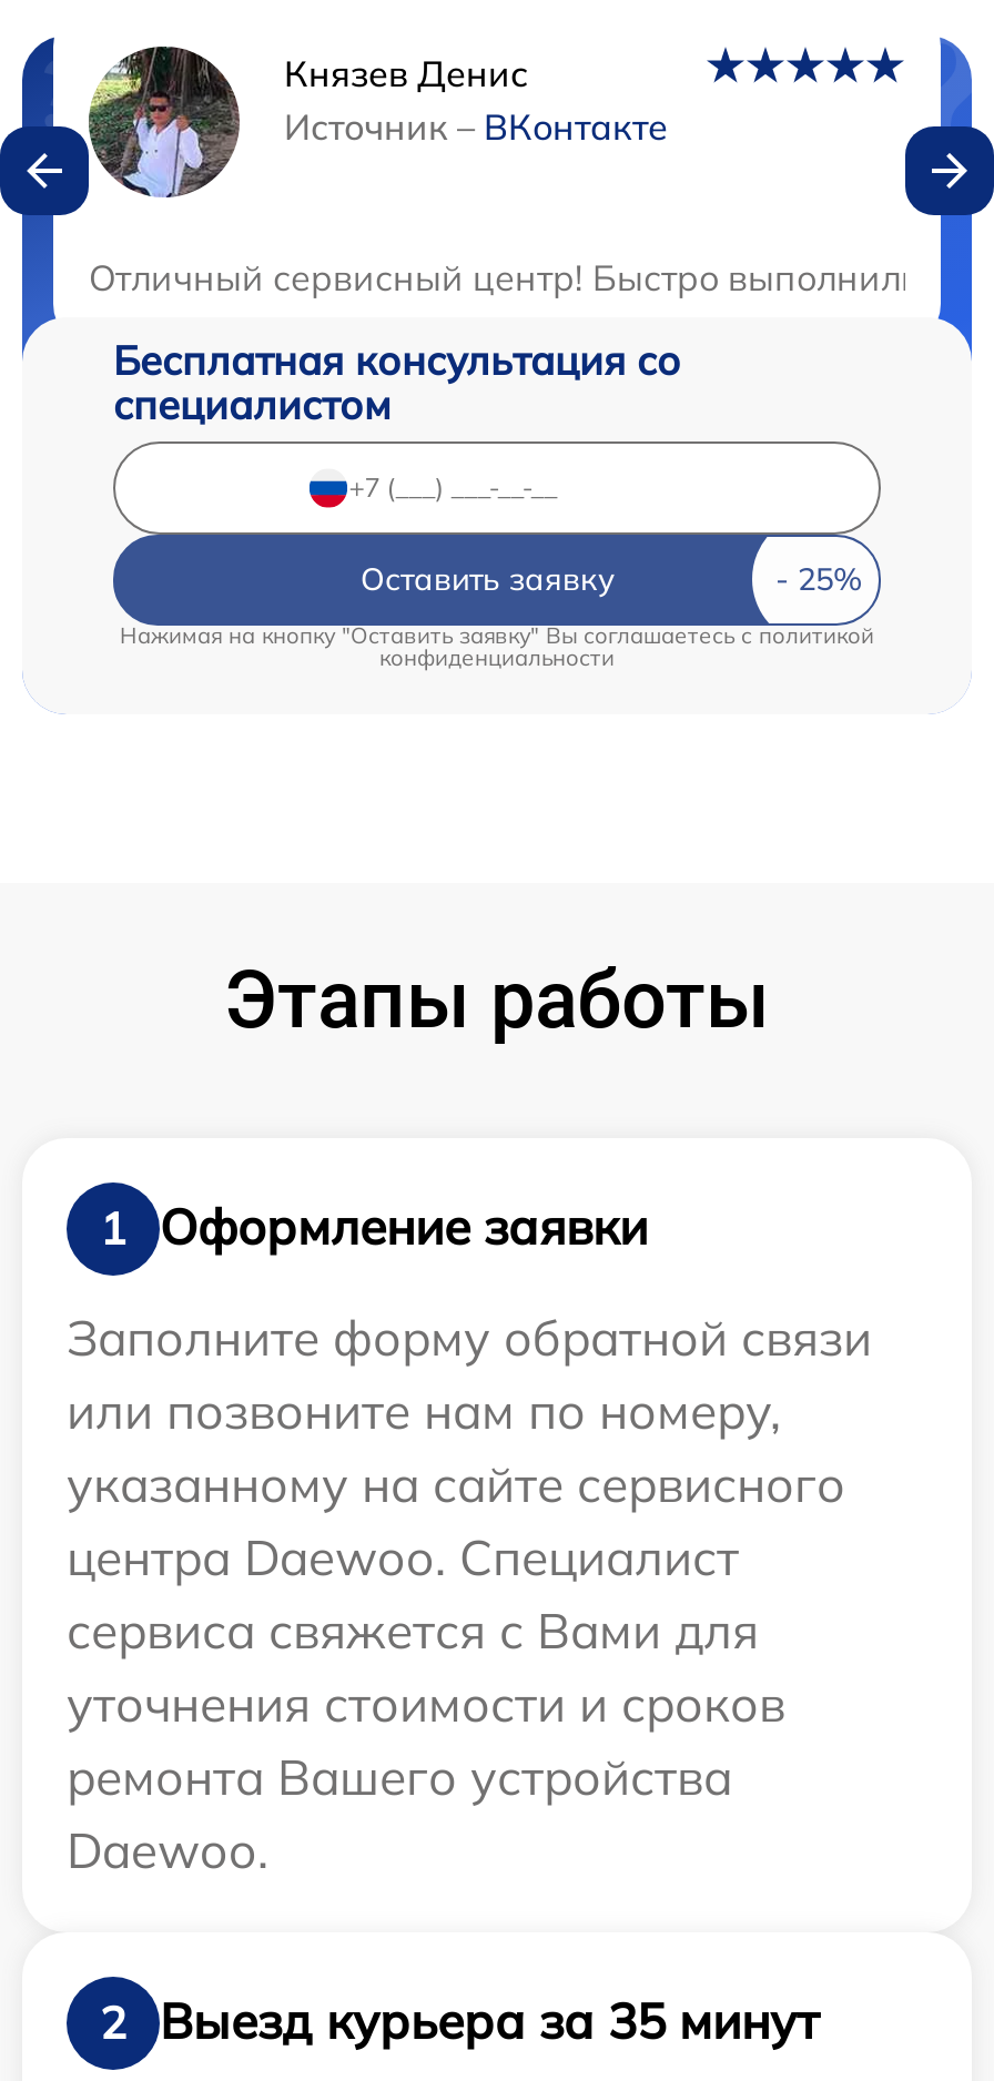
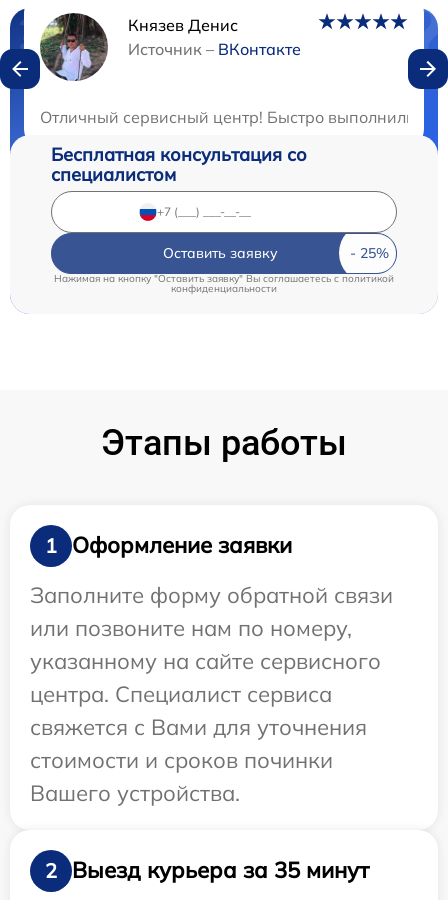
[67,1526,785,1881] центра Daewoo. Специалист | сервиса свяжется с Вами для | уточнения стоимости и сроков | ремонта Вашего устройства | Daewoo. -> [30,680,367,807] центра. Специалист сервиса | свяжется с Вами для уточнения | стоимости и сроков починки | Вашего устройства.

